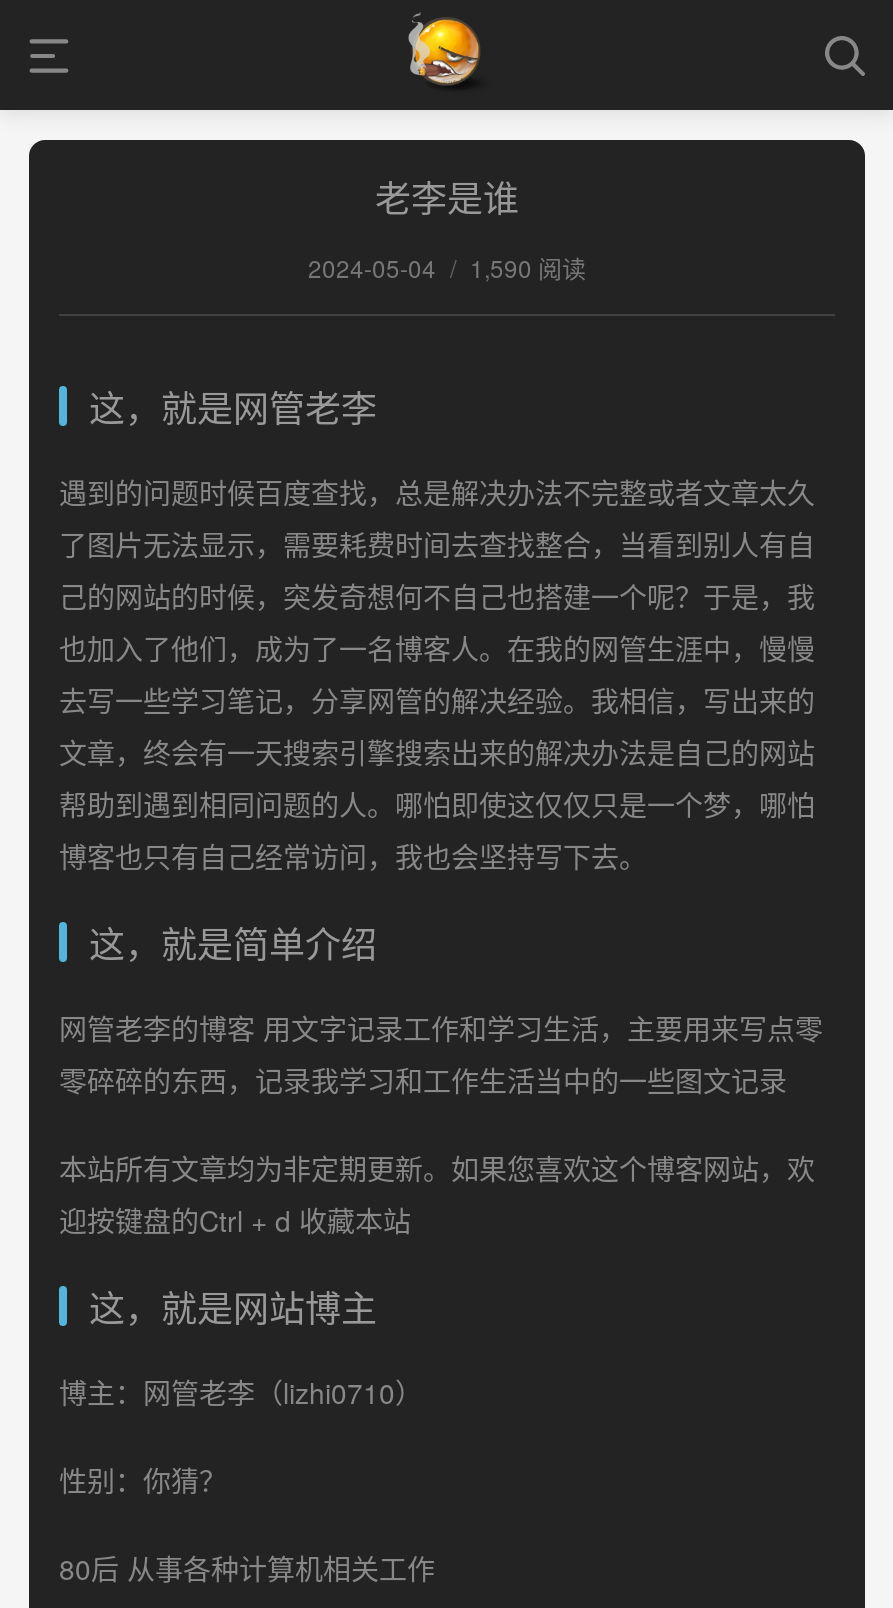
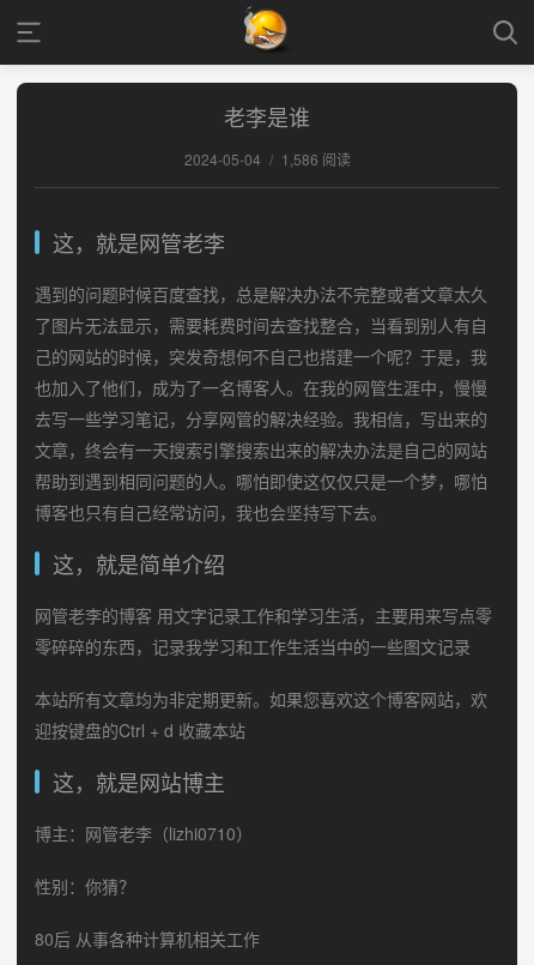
[308,250,586,284] 2024-05-04 / 1,590 阅读 -> [184,149,350,169] 2024-05-04 / 1,586 阅读

